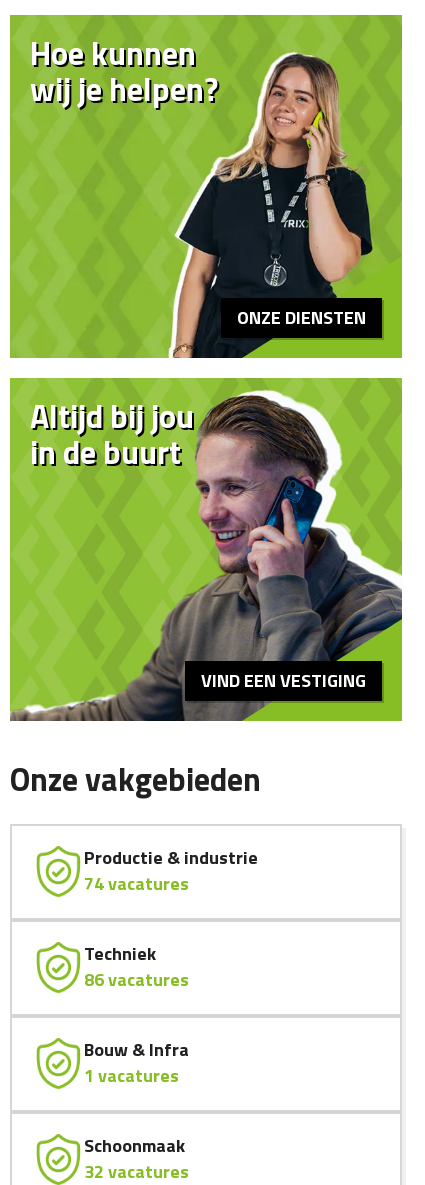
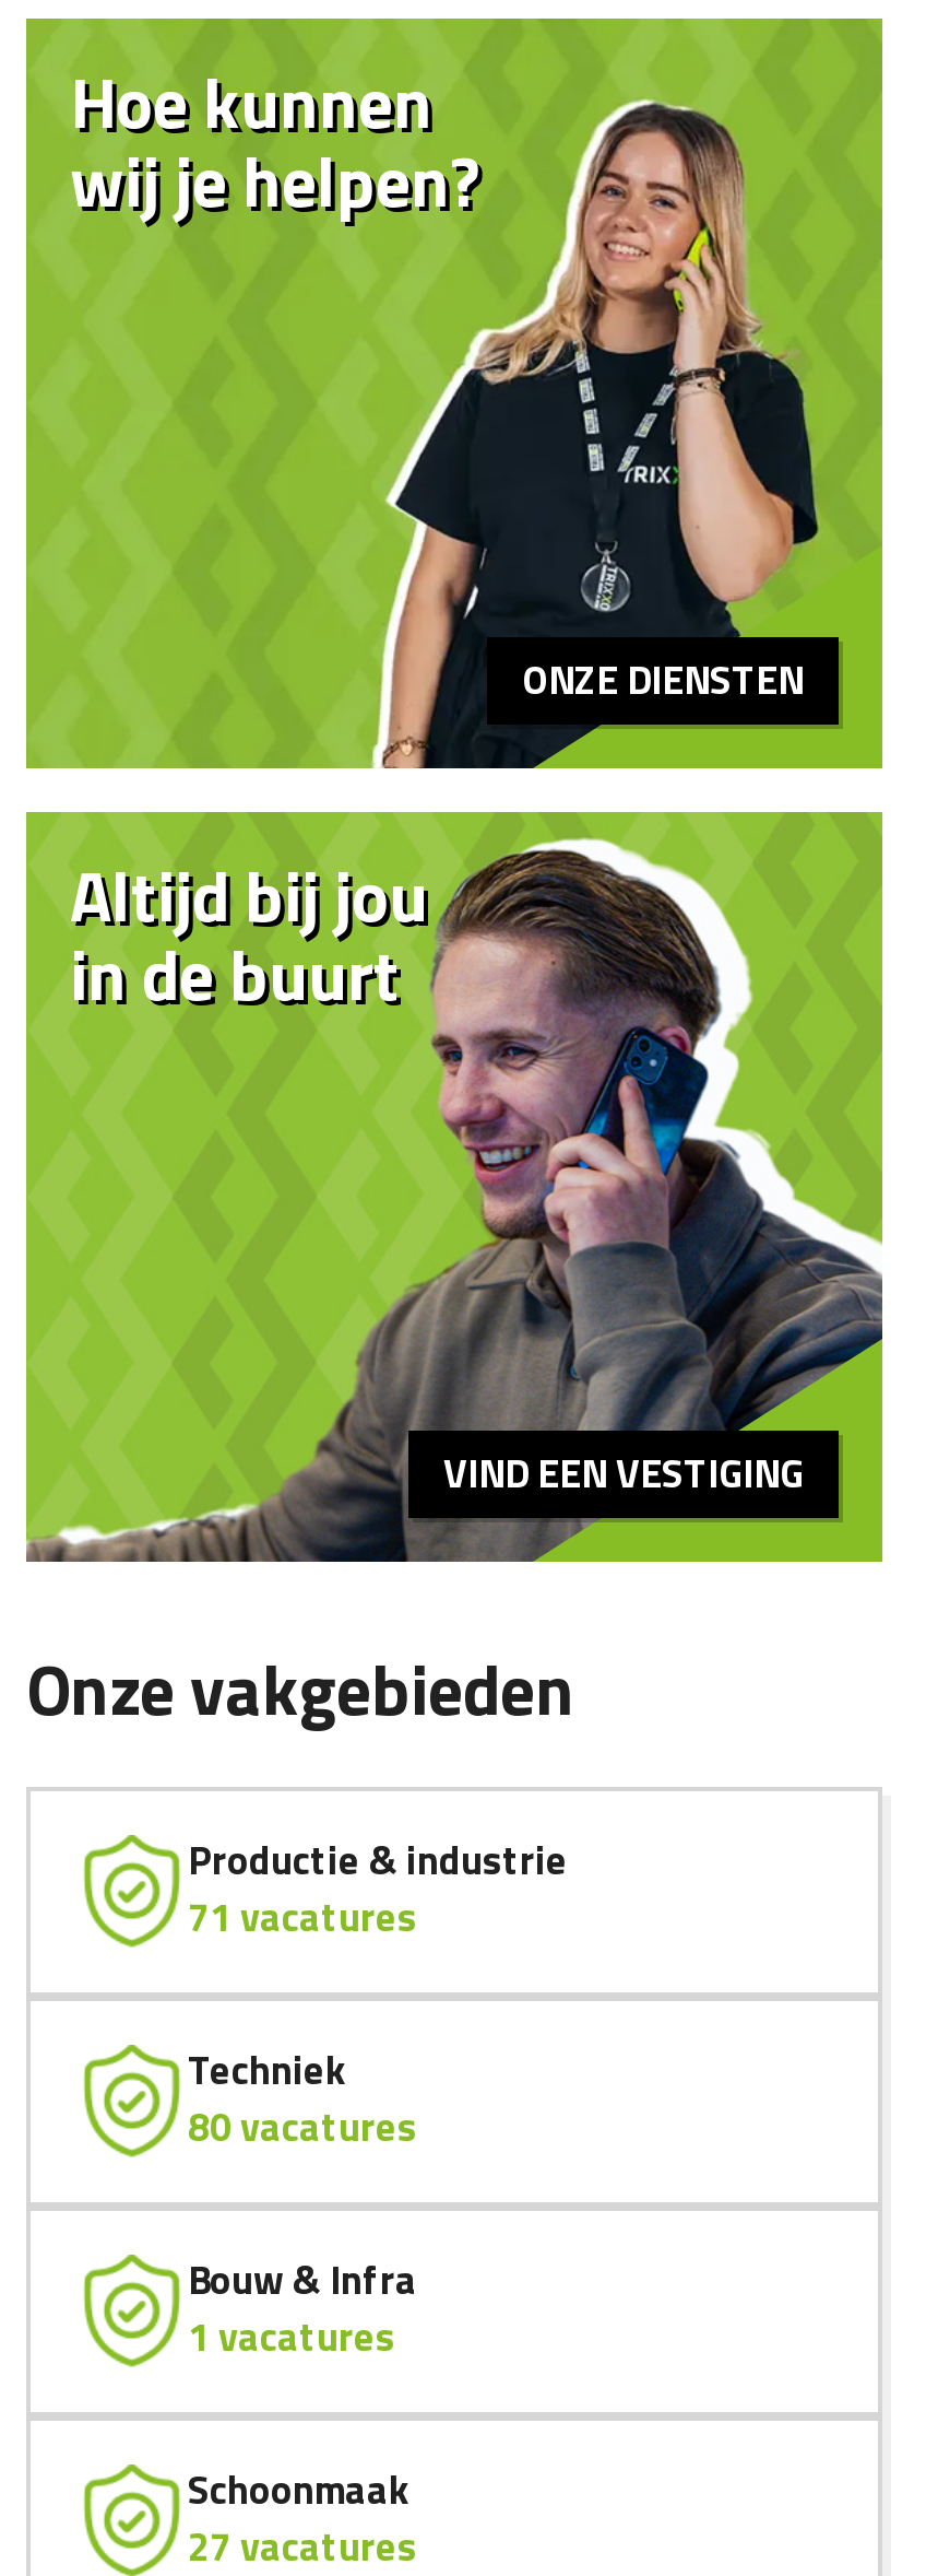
[84,870,189,897] 74 vacatures -> [188,1887,417,1946] 71 vacatures
[84,966,189,993] 86 vacatures -> [188,2097,417,2156] 80 vacatures
[84,1158,189,1185] 32 vacatures -> [188,2517,417,2576] 27 vacatures

